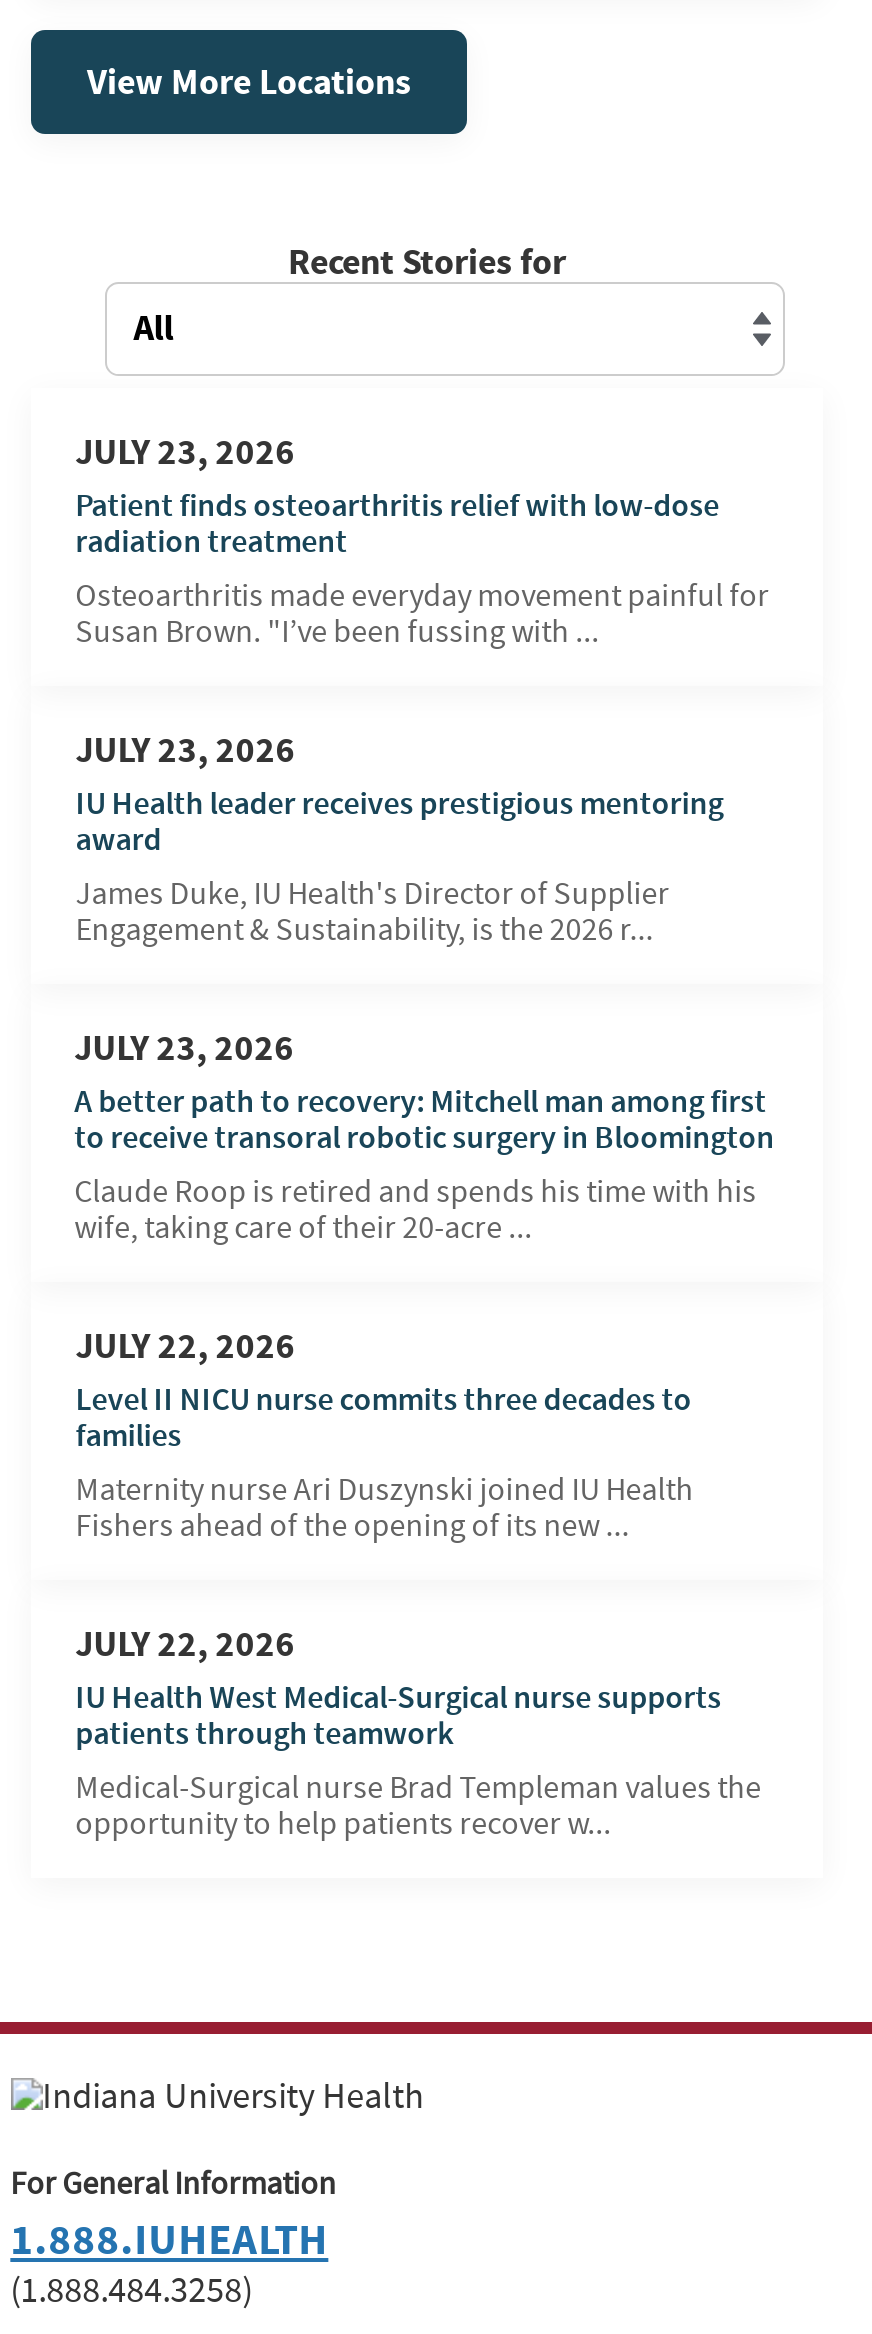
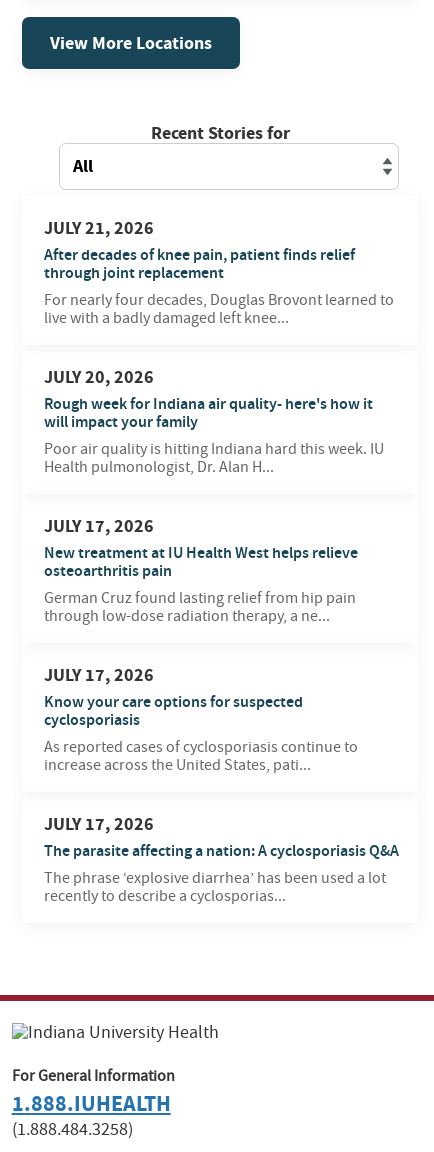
[75,429,769,653] JULY 23, 2026 | Patient finds osteoarthritis relief with low-dose | radiation treatment | Osteoarthritis made everyday movement painful for | Susan Brown. "I’ve been fussing with ... -> [44,216,394,328] JULY 21, 2026 | After decades of knee pain, patient finds relief | through joint replacement | For nearly four decades, Douglas Brovont learned to | live with a badly damaged left knee...
[75,727,723,951] JULY 23, 2026 | IU Health leader receives prestigious mentoring | award | James Duke, IU Health's Director of Supplier | Engagement & Sustainability, is the 2026 r... -> [44,365,384,477] JULY 20, 2026 | Rough week for Indiana air quality- here's how it | will impact your family | Poor air quality is hitting Indiana hard this week. IU | Health pulmonologist, Dr. Alan H...
[74,1025,774,1249] JULY 23, 2026 | A better path to recovery: Mitchell man among first | to receive transoral robotic surgery in Bloomington | Claude Roop is retired and spends his time with his | wife, taking care of their 20-acre ... -> [44,514,358,626] JULY 17, 2026 | New treatment at IU Health West helps relieve | osteoarthritis pain | German Cruz found lasting relief from hip pain | through low-dose radiation therapy, a ne...
[75,1323,693,1547] JULY 22, 2026 | Level II NICU nurse commits three decades to | families | Maternity nurse Ari Duszynski joined IU Health | Fishers ahead of the opening of its new ... -> [44,663,358,775] JULY 17, 2026 | Know your care options for suspected | cyclosporiasis | As reported cases of cyclosporiasis continue to | increase across the United States, pati...
[75,1621,761,1845] JULY 22, 2026 | IU Health West Medical-Surgical nurse supports | patients through teamwork | Medical-Surgical nurse Brad Templeman values the | opportunity to help patients recover w... -> [44,812,399,906] JULY 17, 2026 | The parasite affecting a nation: A cyclosporiasis Q&A | The phrase ‘explosive diarrhea’ has been used a lot | recently to describe a cyclosporias...

